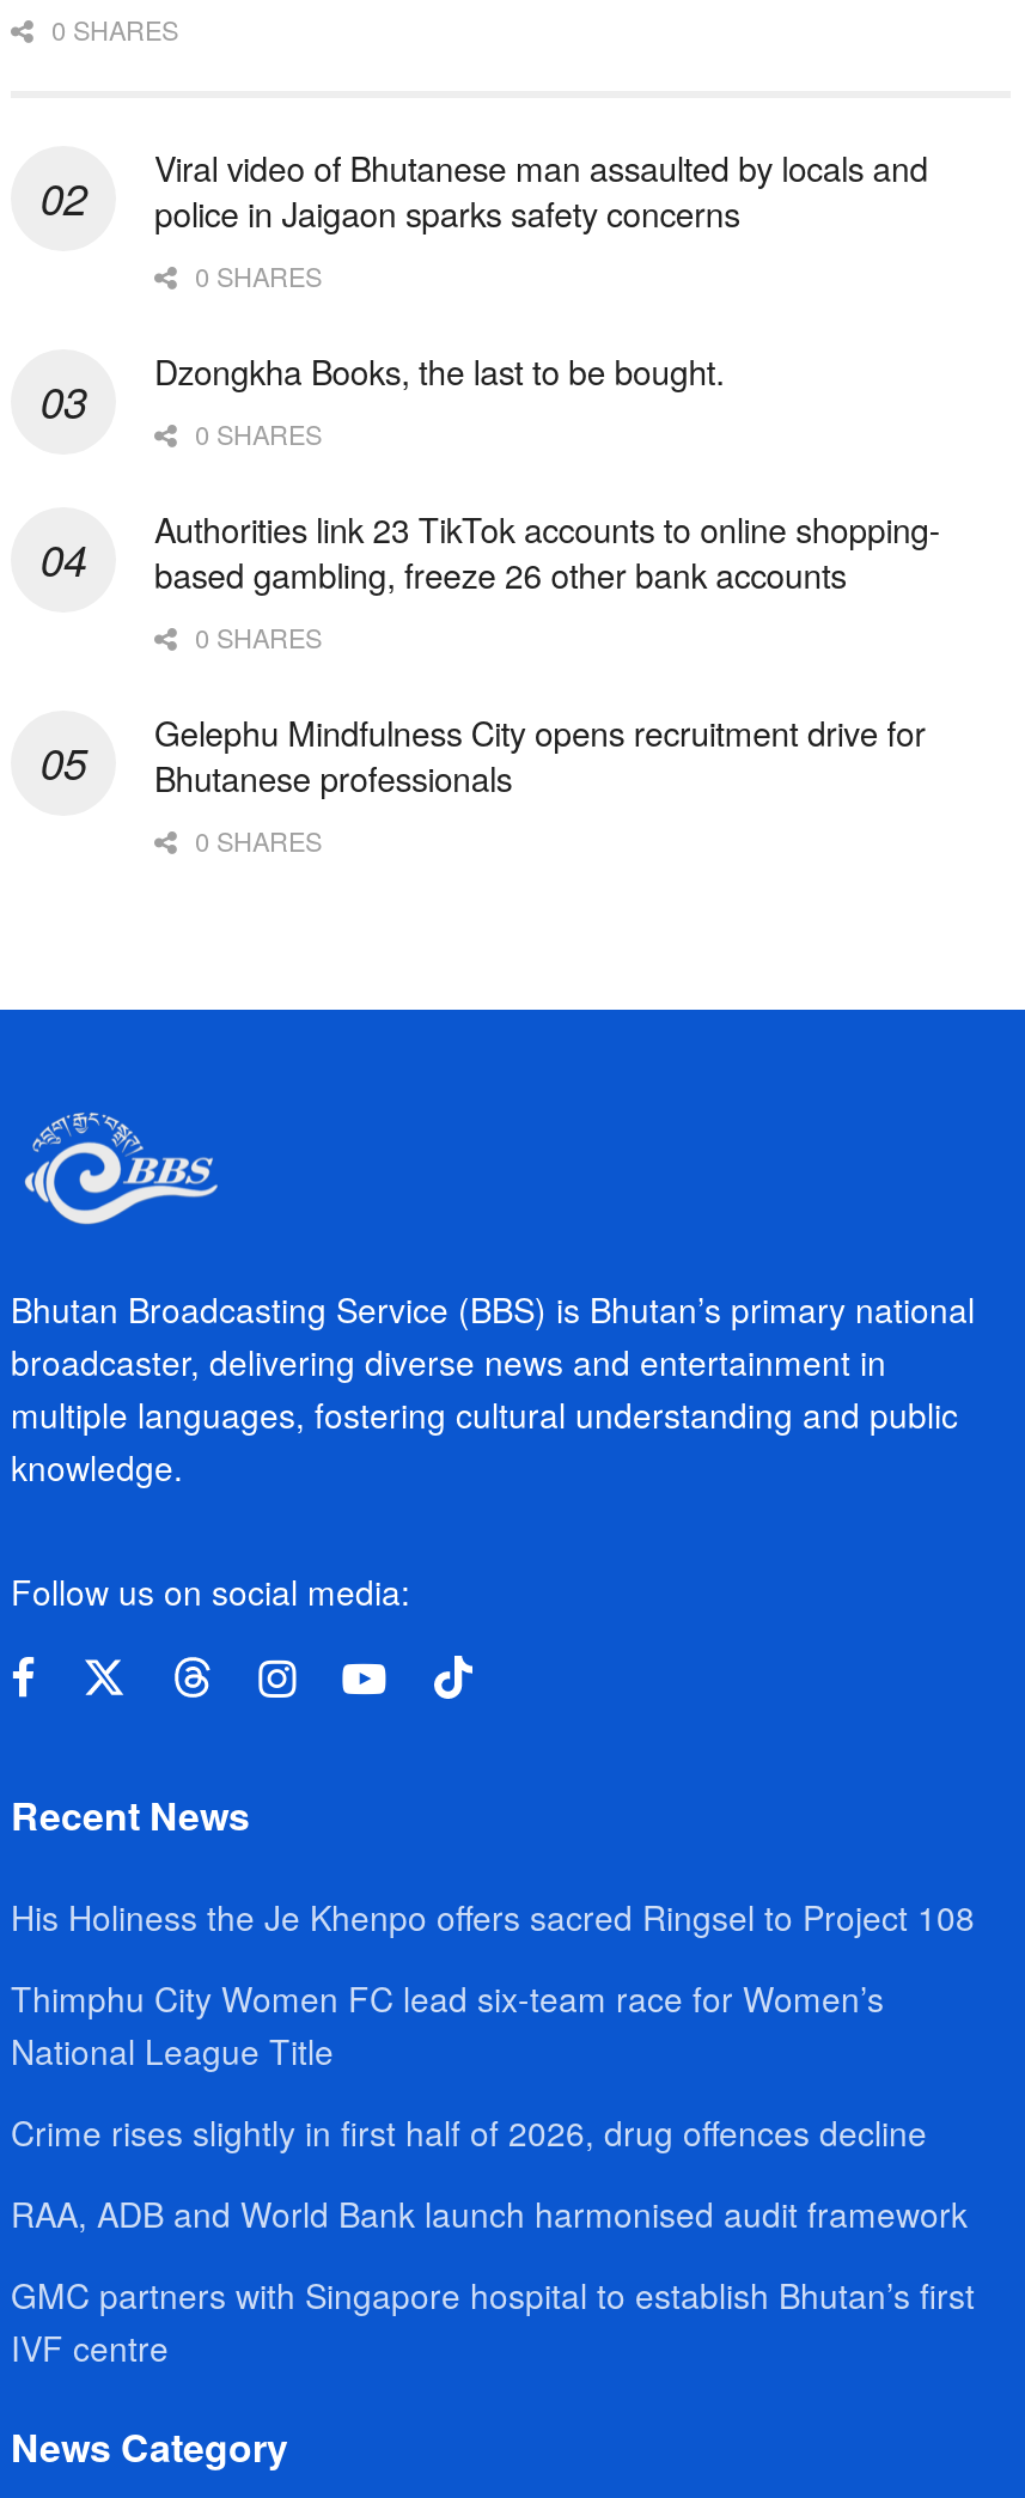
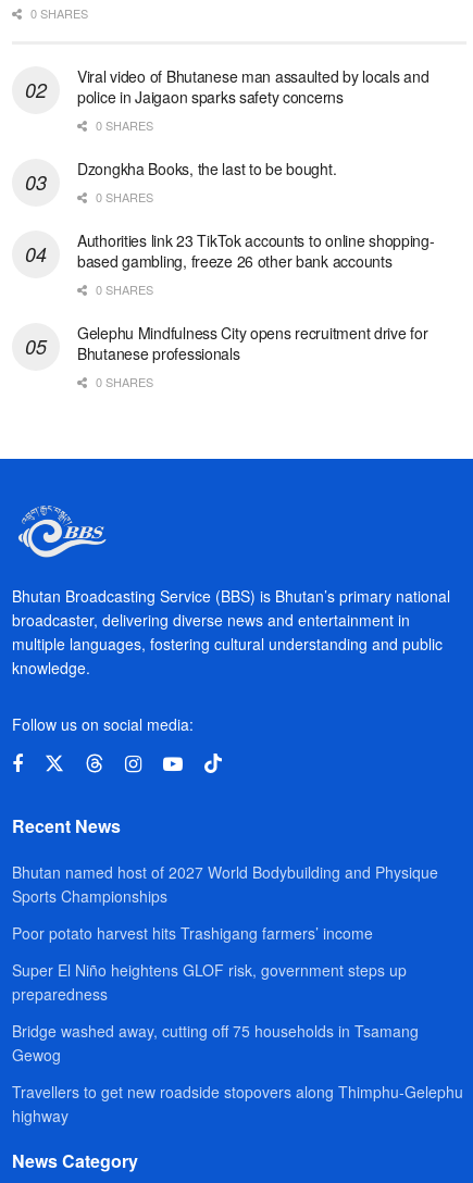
[11,1894,975,1942] His Holiness the Je Khenpo offers sacred Ringsel to Project 108 -> [12,861,438,906] Bhutan named host of 2027 World Bodybuilding and Physique | Sports Championships
[11,1975,884,2076] Thimphu City Women FC lead six-team race for Women’s | National League Title -> [12,922,373,943] Poor potato harvest hits Trashigang farmers’ income
[11,2109,927,2157] Crime rises slightly in first half of 2026, drug offences decline -> [12,959,407,1004] Super El Niño heightens GLOF risk, government steps up | preparedness
[11,2191,968,2239] RAA, ADB and World Bank launch harmonised audit framework -> [12,1019,419,1065] Bridge washed away, cutting off 75 households in Tsamang | Gewog
[11,2272,975,2373] GMC partners with Singapore hospital to establish Bhutan’s first | IVF centre -> [12,1080,463,1126] Travellers to get new roadside stopovers along Thimphu-Gelephu | highway

